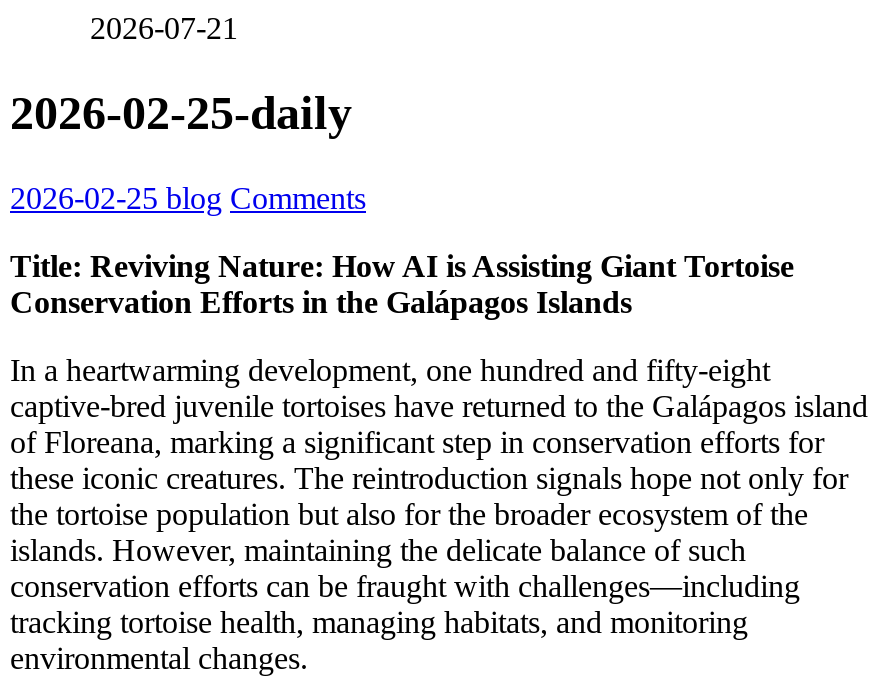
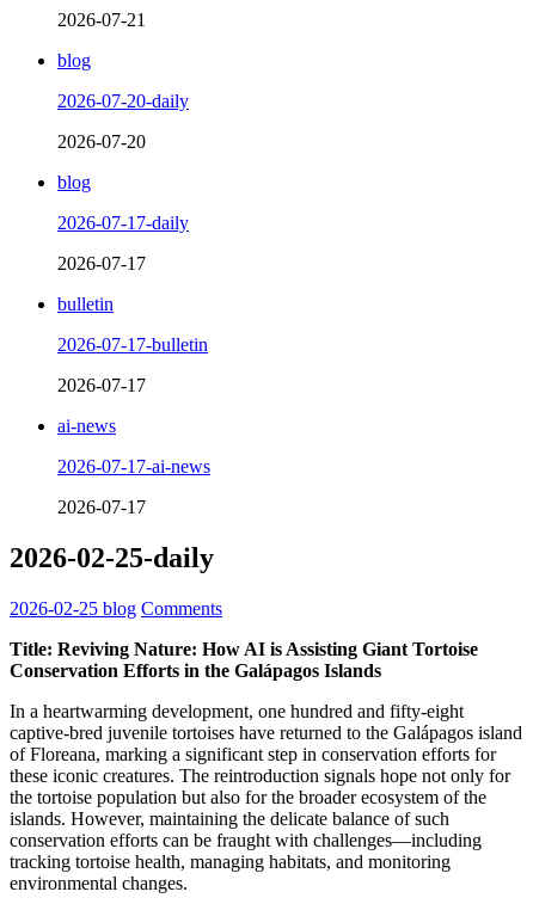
none -> [57,50,210,517] blog | 2026-07-20-daily | 2026-07-20 | blog | 2026-07-17-daily | 2026-07-17 | bulletin | 2026-07-17-bulletin | 2026-07-17 | ai-news | 2026-07-17-ai-news | 2026-07-17

